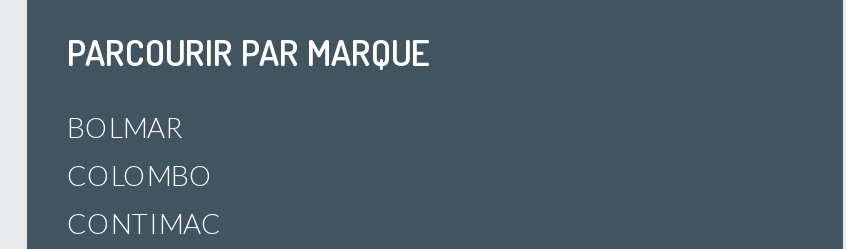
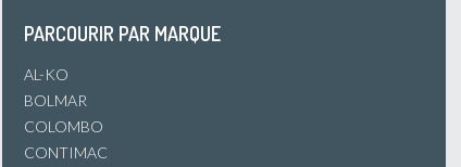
none -> [24,65,68,83] AL-KO

